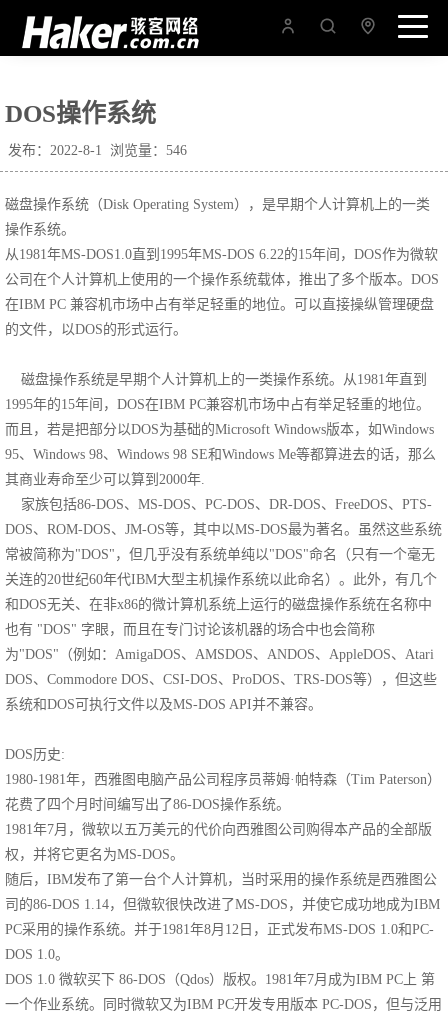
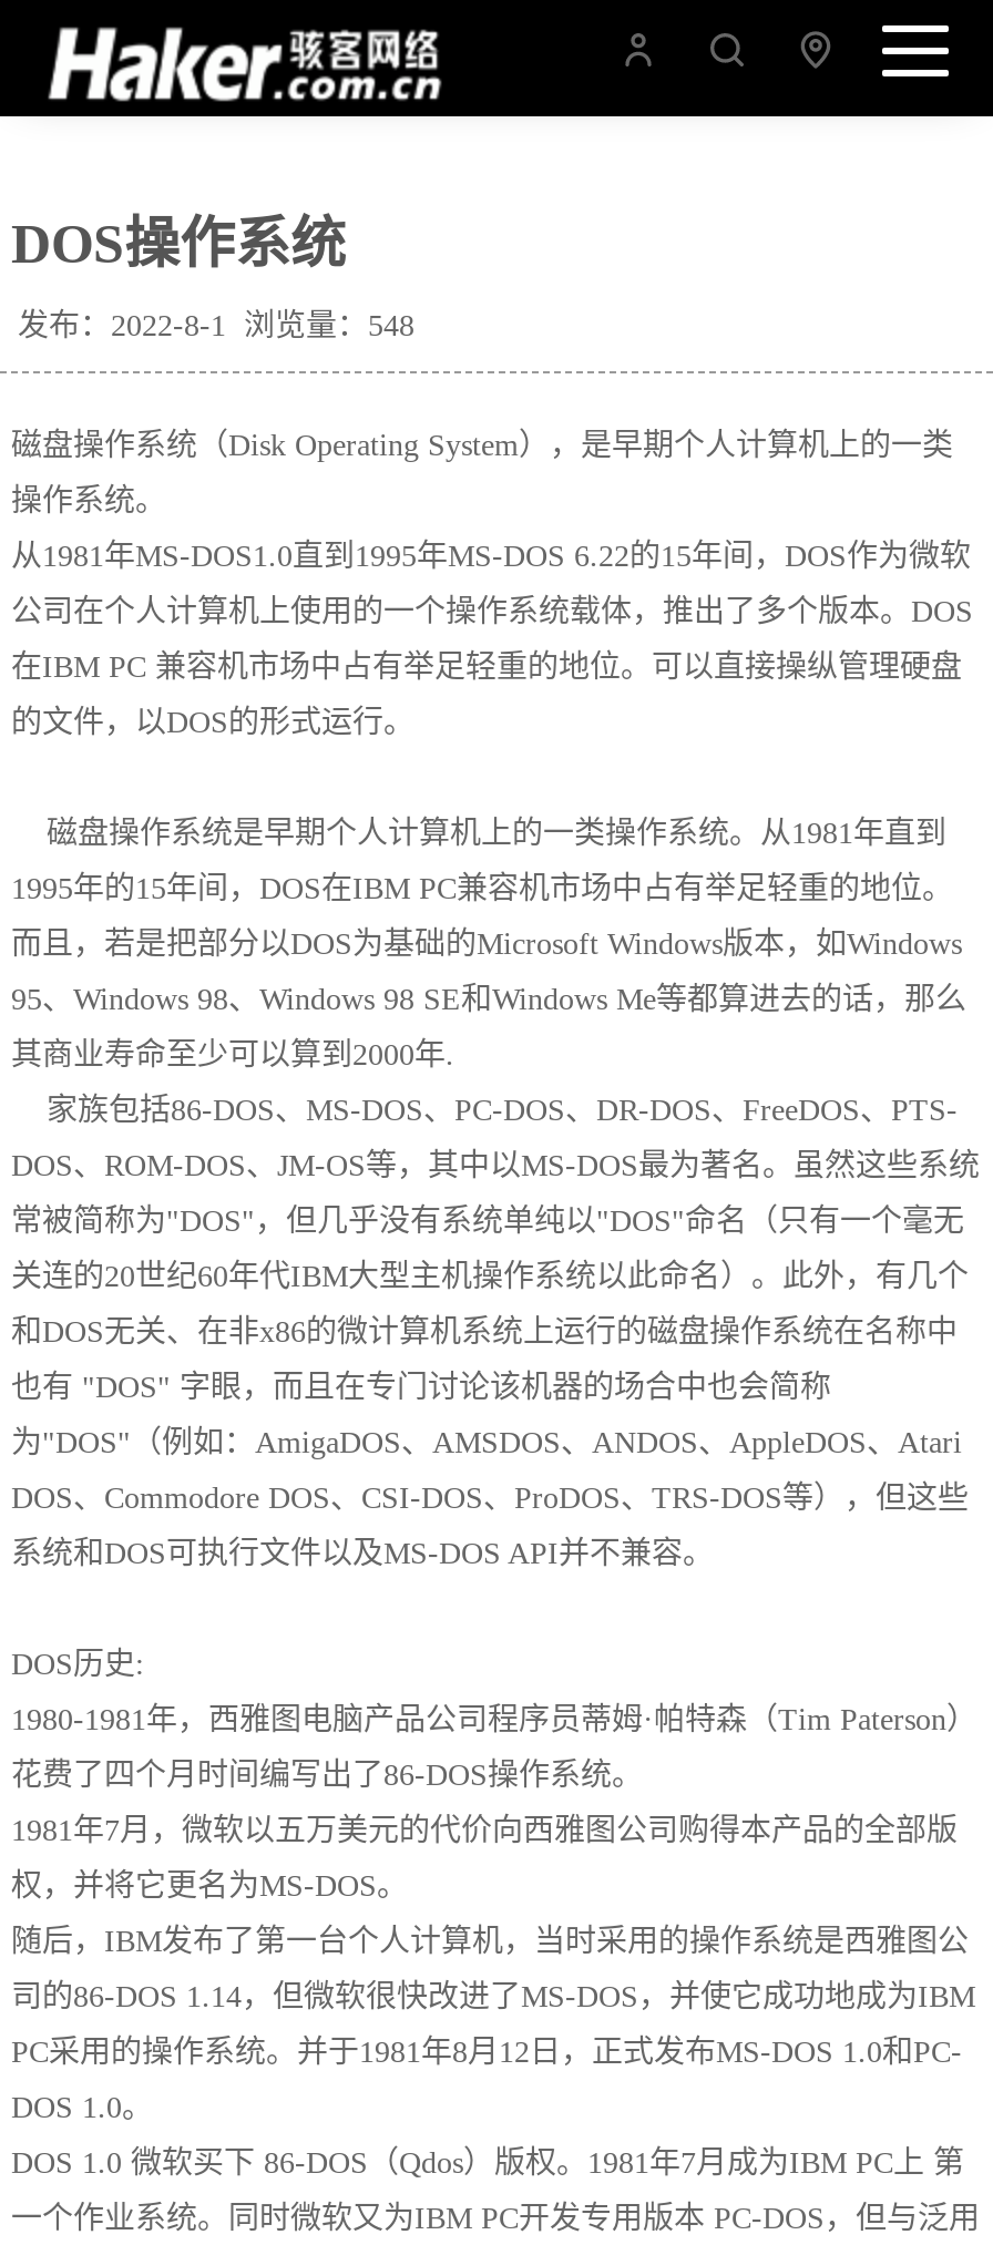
[0,143,187,158] 发布：2022-8-1浏览量：546 -> [0,309,414,342] 发布：2022-8-1浏览量：548

